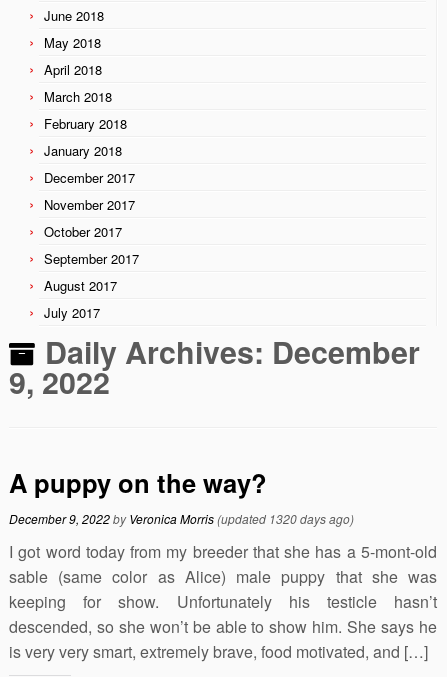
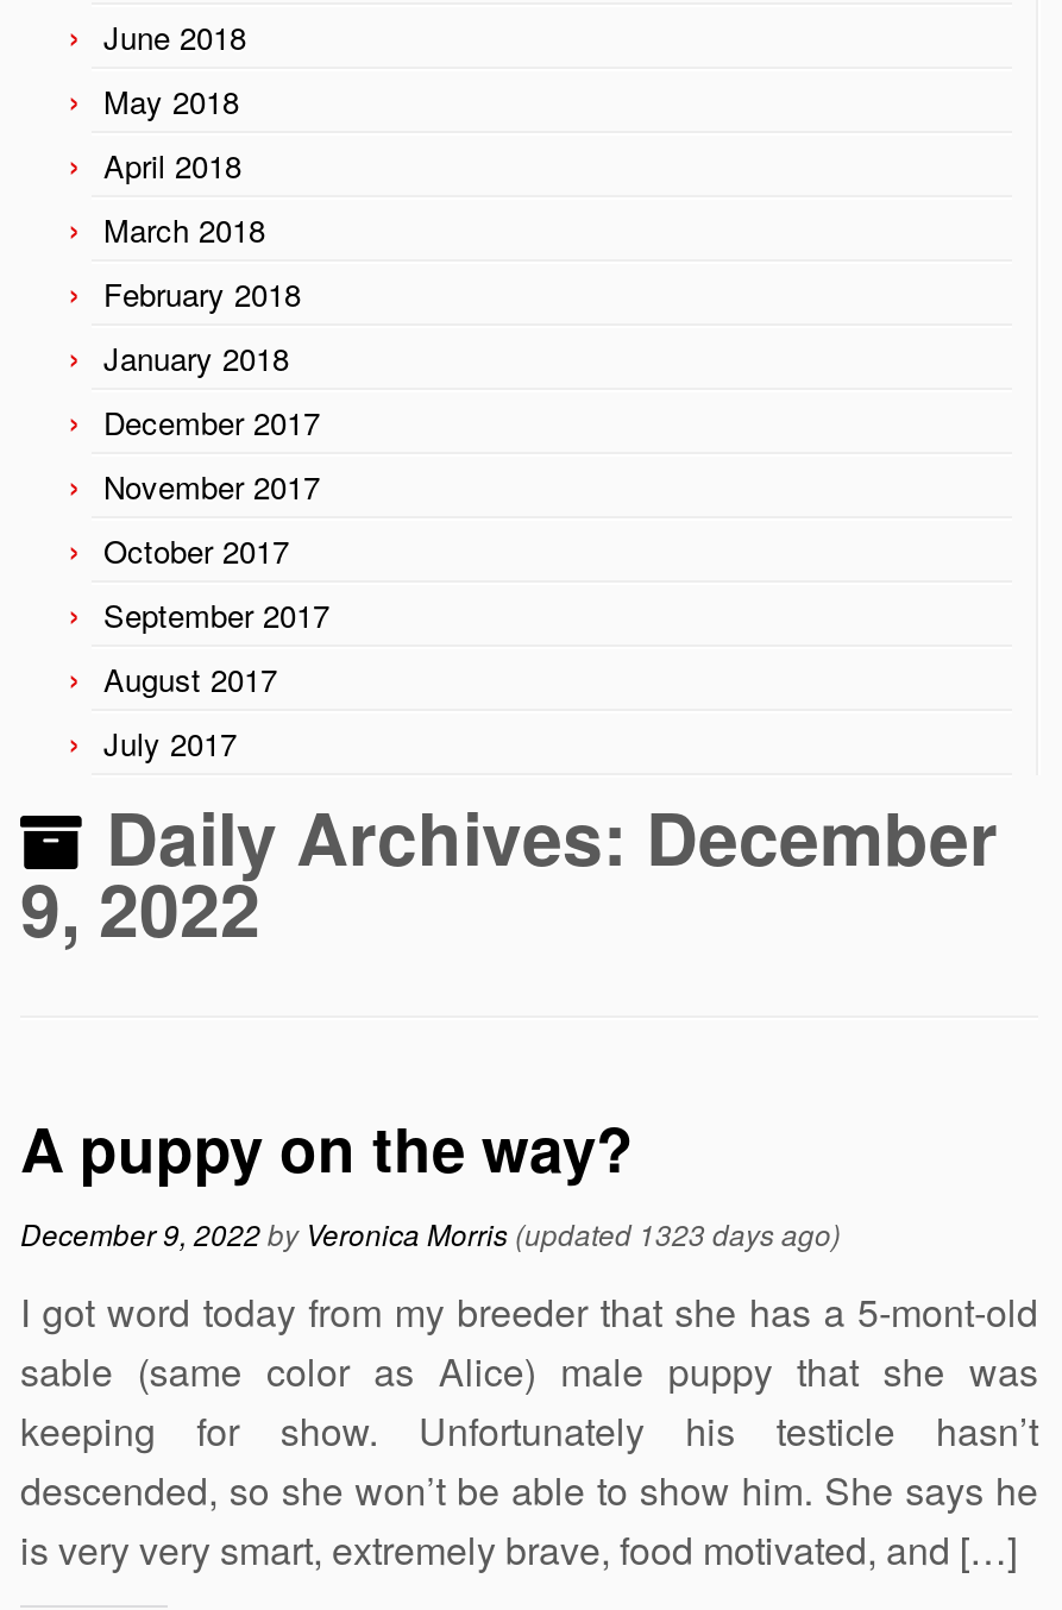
[9,510,354,527] December 9, 2022 by Veronica Morris (updated 1320 days ago) -> [20,1214,841,1254] December 9, 2022 by Veronica Morris (updated 1323 days ago)

